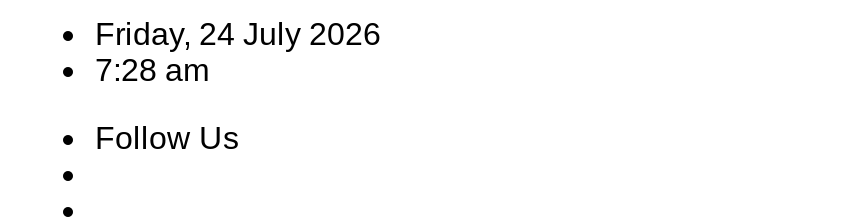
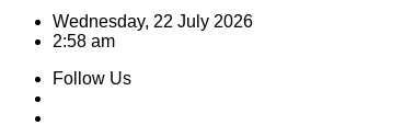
[95,17,381,51] Friday, 24 July 2026 -> [53,12,253,31] Wednesday, 22 July 2026
[95,53,209,87] 7:28 am -> [53,32,115,50] 2:58 am

